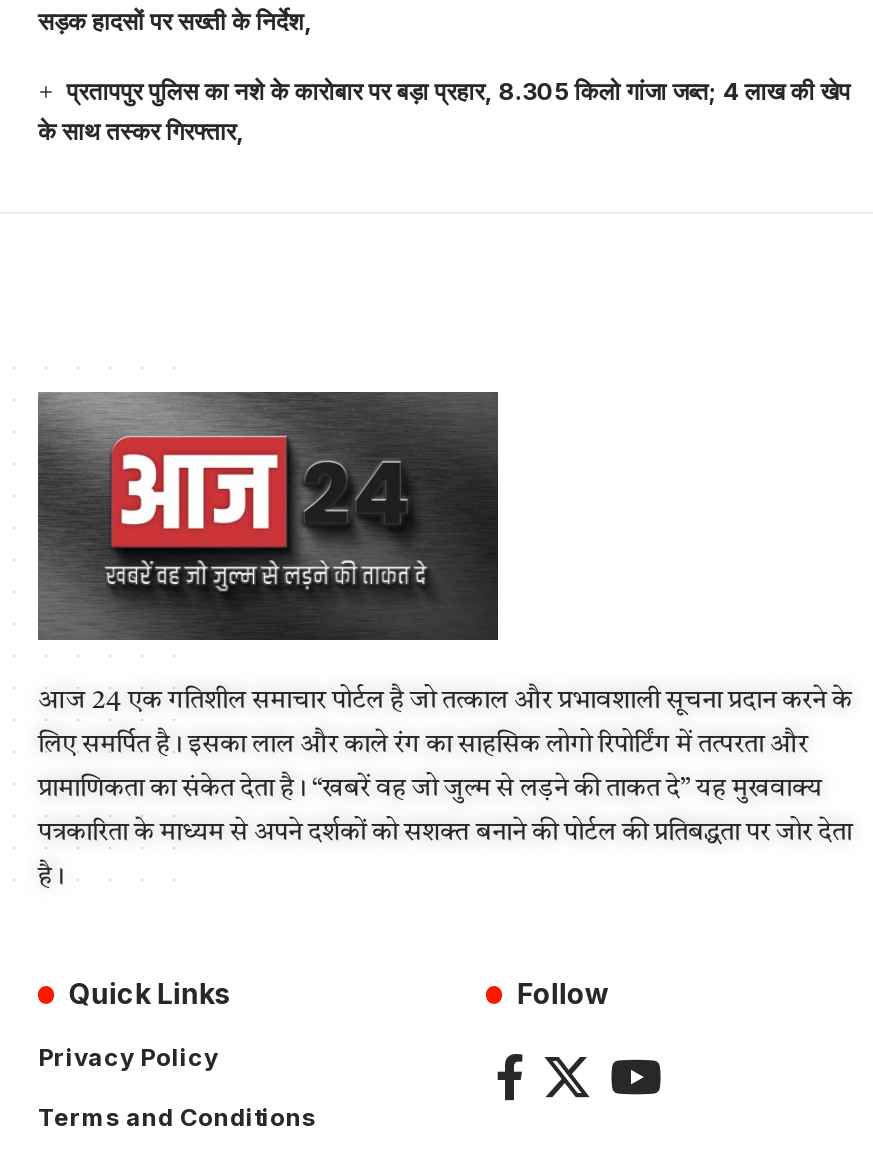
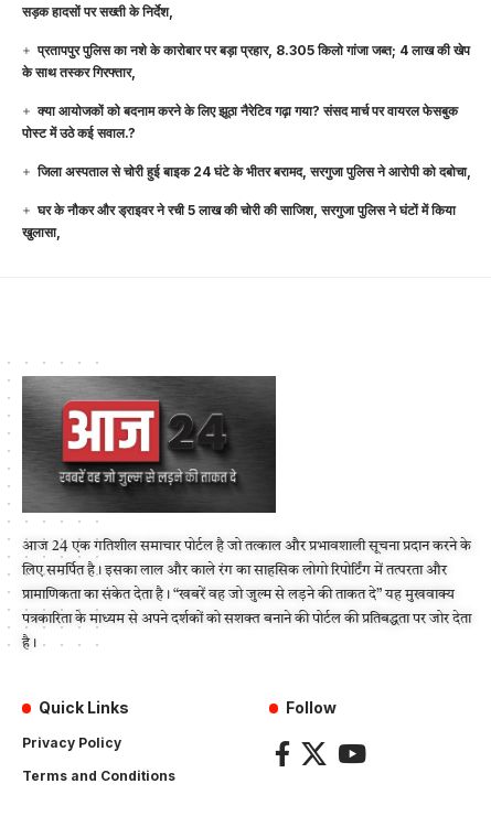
none -> [22,102,471,240] क्या आयोजकों को बदनाम करने के लिए झूठा नैरेटिव गढ़ा गया? संसद मार्च पर वायरल फेसबुक | पोस्ट में उठे कई सवाल.? | जिला अस्पताल से चोरी हुई बाइक 24 घंटे के भीतर बरामद, सरगुजा पुलिस ने आरोपी को दबोचा, | घर के नौकर और ड्राइवर ने रची 5 लाख की चोरी की साजिश, सरगुजा पुलिस ने घंटों में किया | खुलासा,

